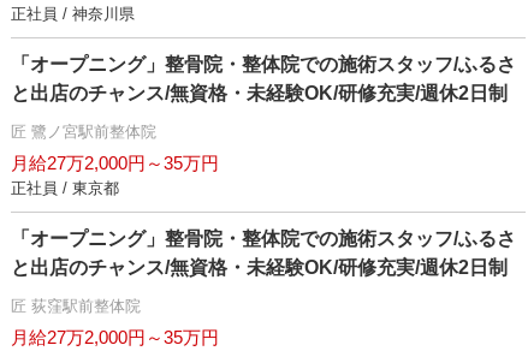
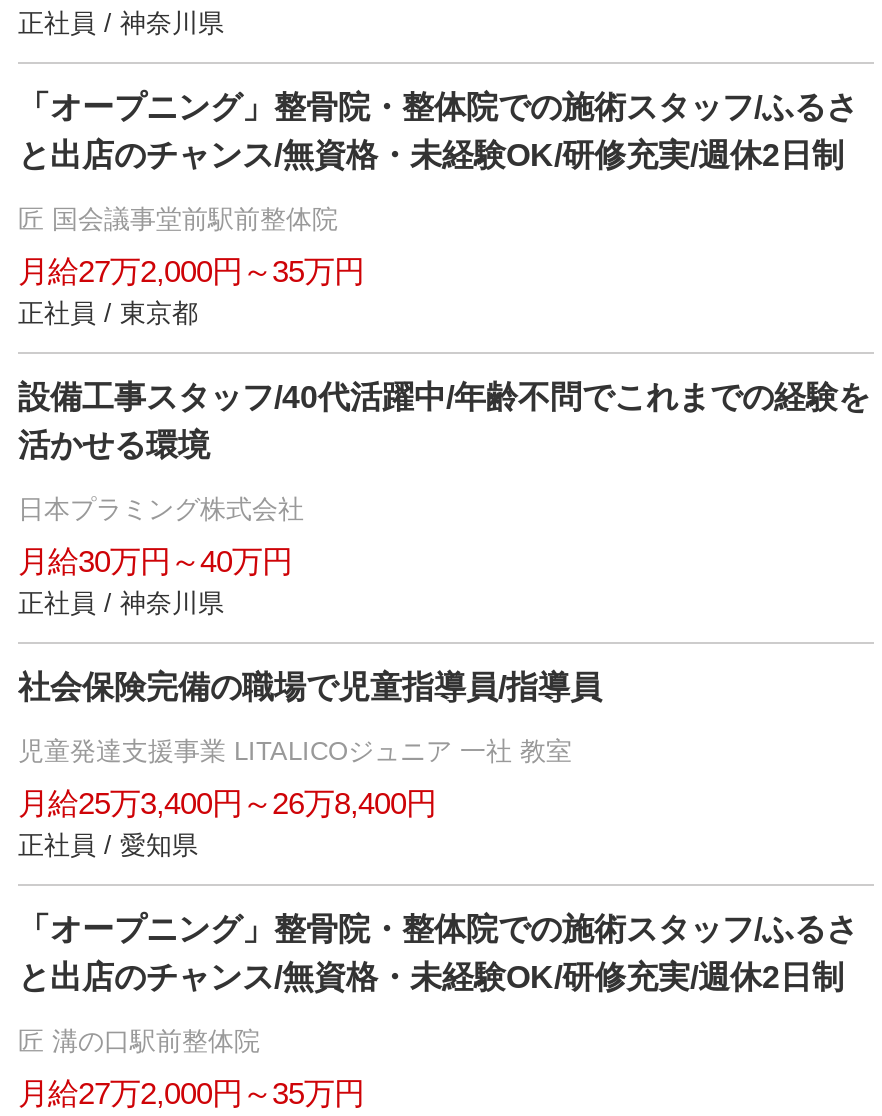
[11,122,156,141] 匠 鷺ノ宮駅前整体院 -> [18,204,338,234] 匠 国会議事堂前駅前整体院
none -> [18,380,870,860] 設備工事スタッフ/40代活躍中/年齢不問でこれまでの経験を | 活かせる環境 | 日本プラミング株式会社 | 月給30万円～40万円 | 正社員 / 神奈川県 | 社会保険完備の職場で児童指導員/指導員 | 児童発達支援事業 LITALICOジュニア 一社 教室 | 月給25万3,400円～26万8,400円 | 正社員 / 愛知県
[11,297,141,315] 匠 荻窪駅前整体院 -> [18,1026,260,1056] 匠 溝の口駅前整体院

